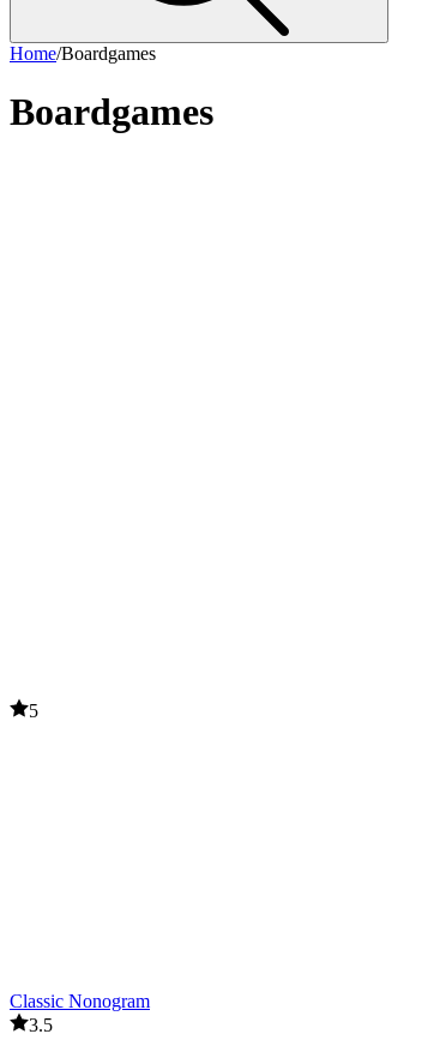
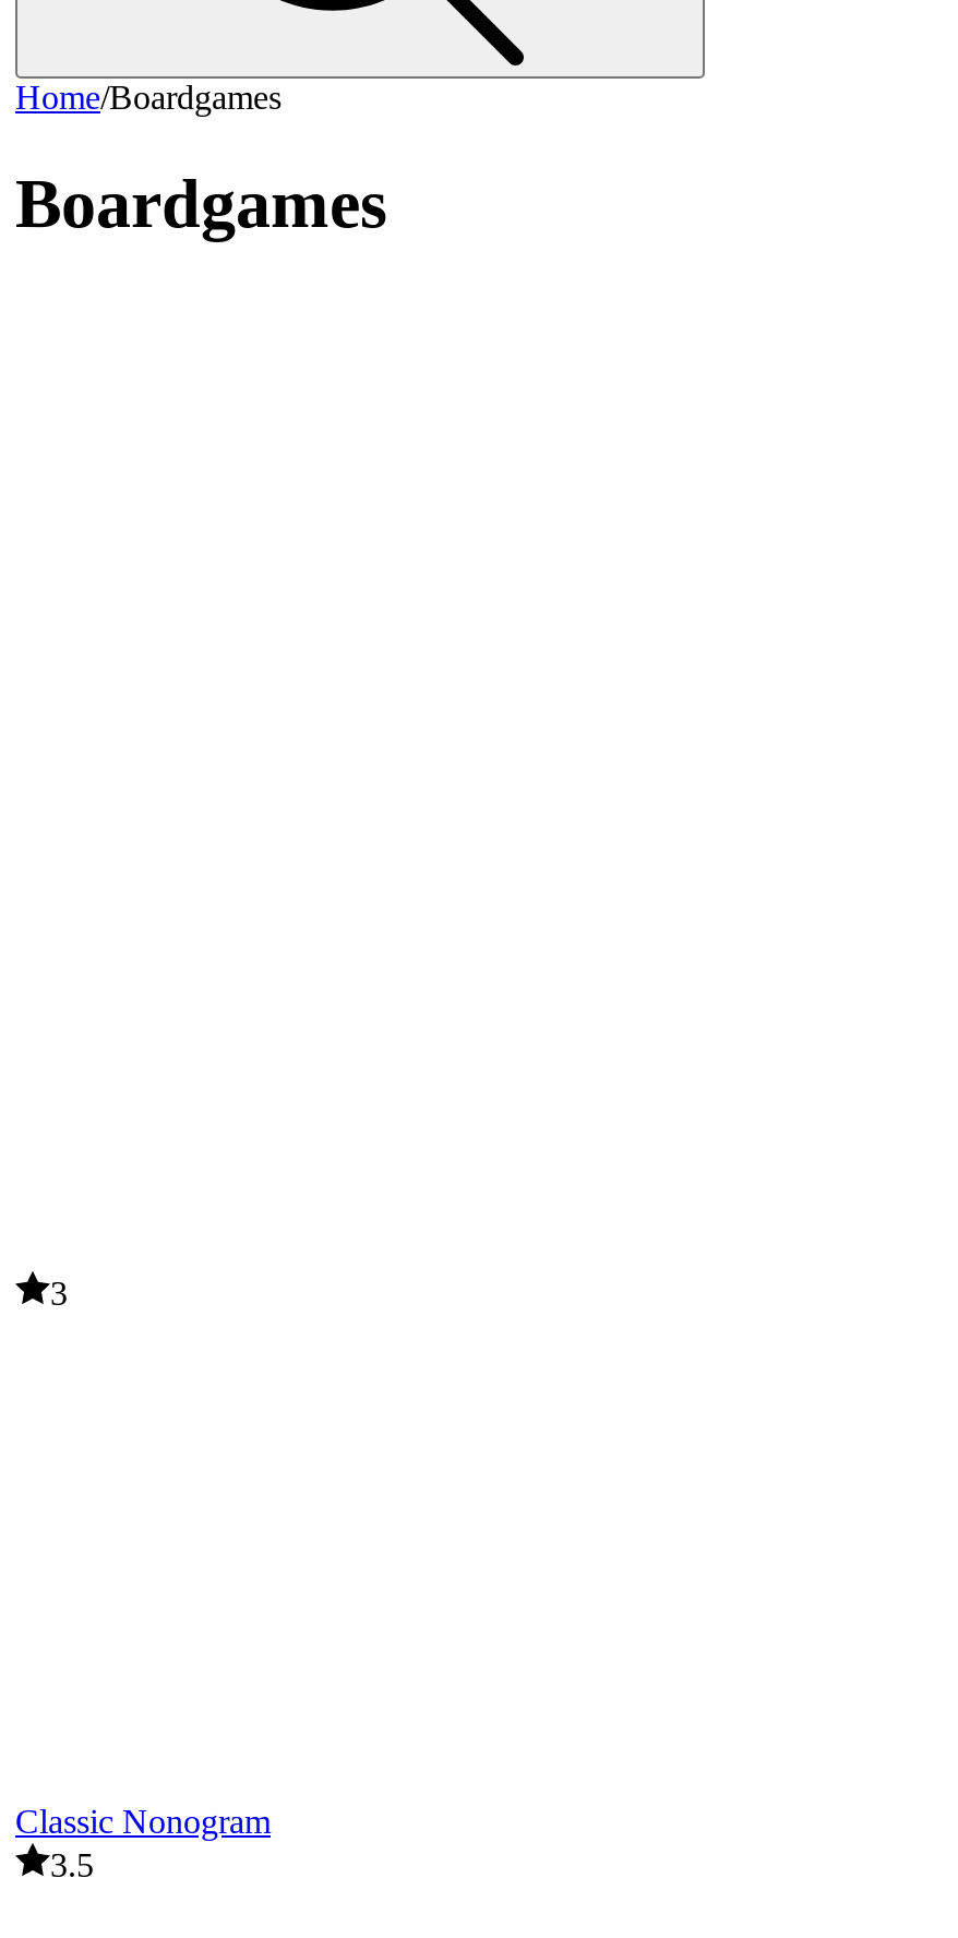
[29,700,38,721] 5 -> [50,1274,68,1311] 3

